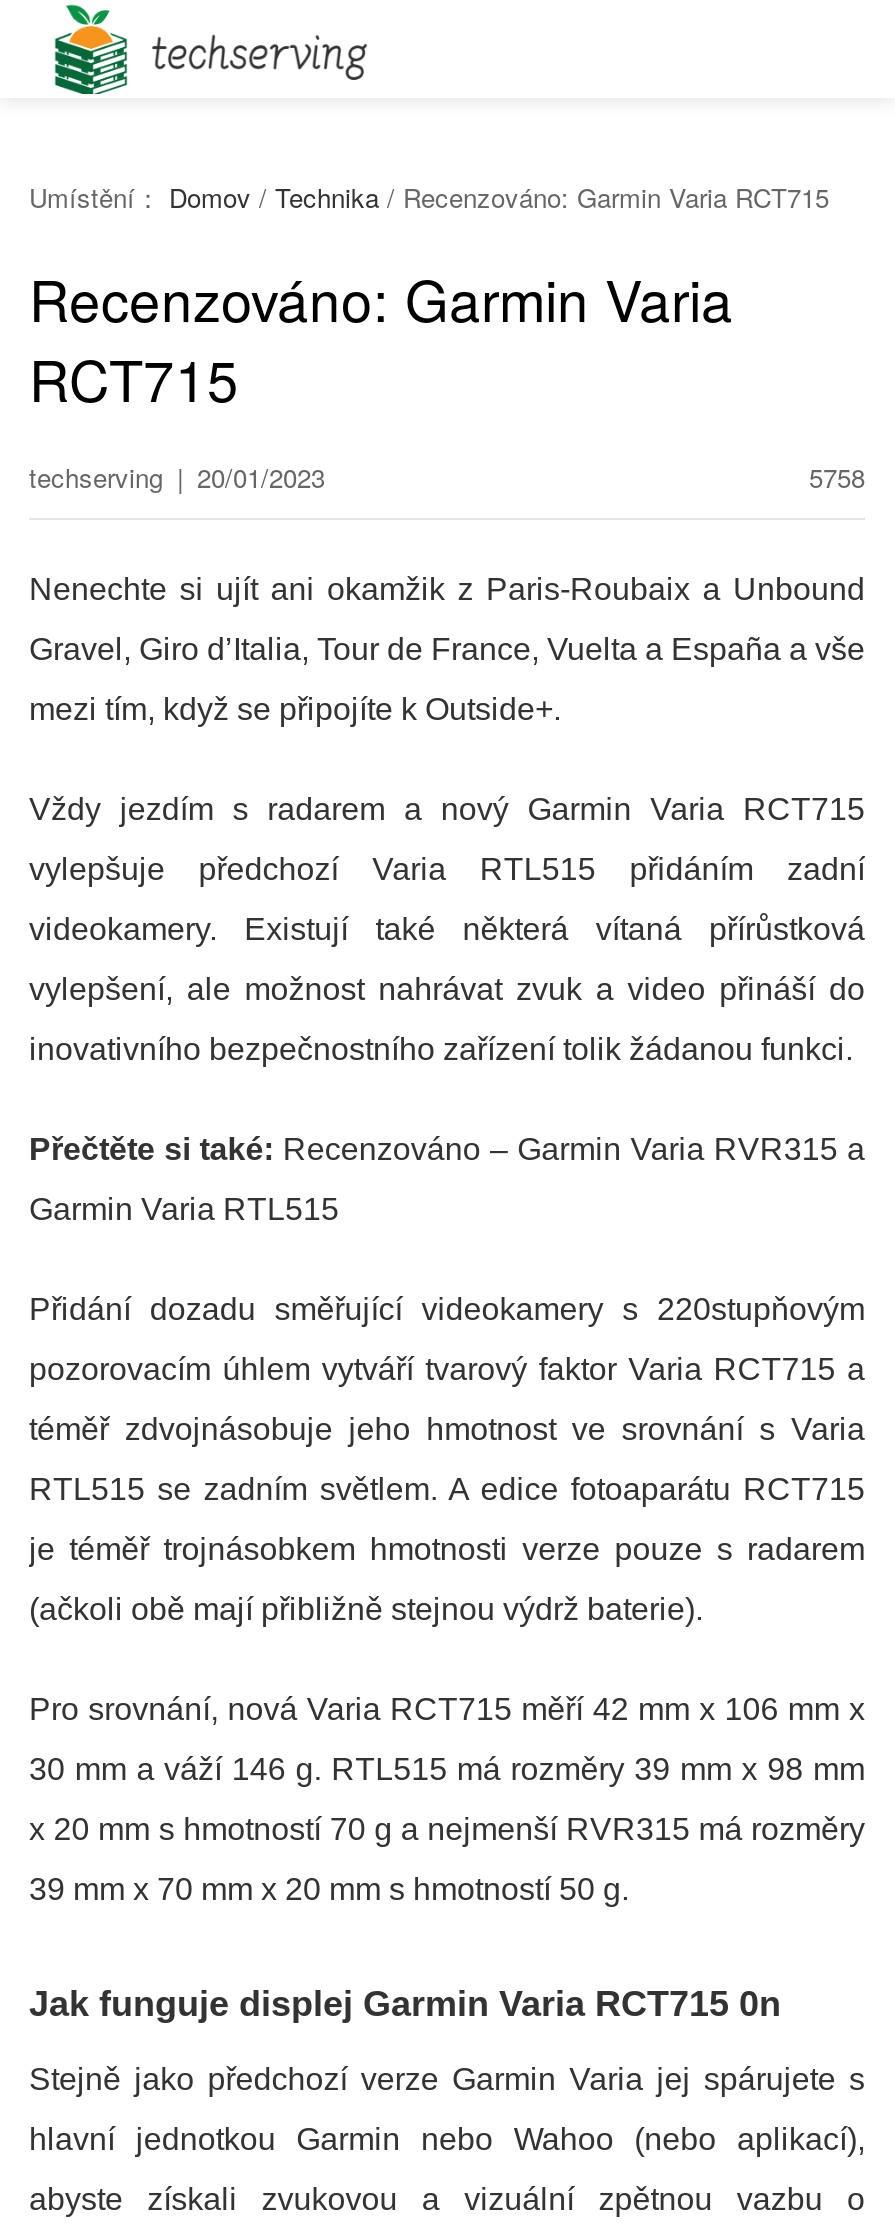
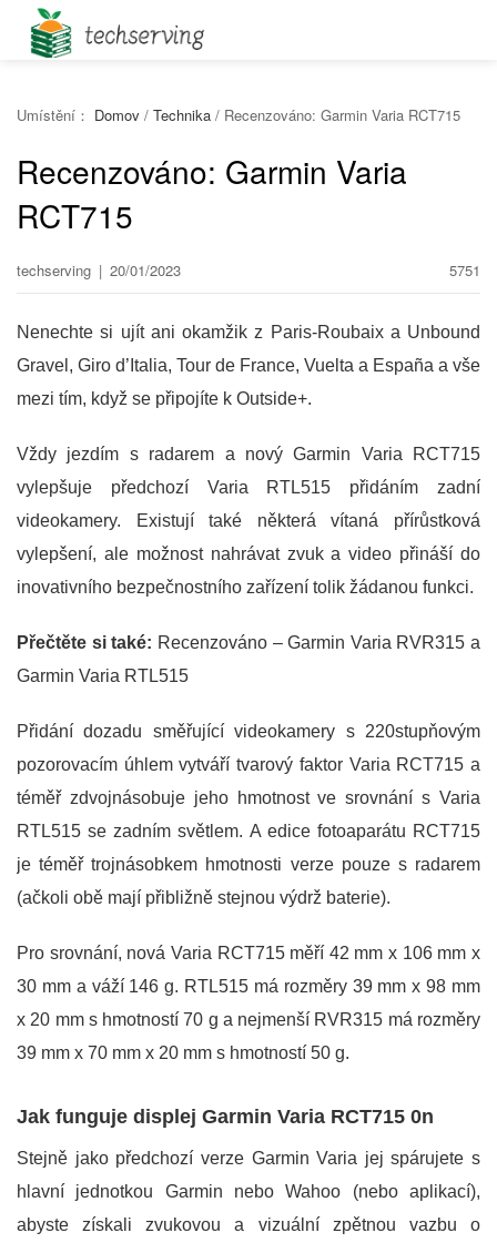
[809,458,865,496] 5758 -> [449,259,480,281] 5751

